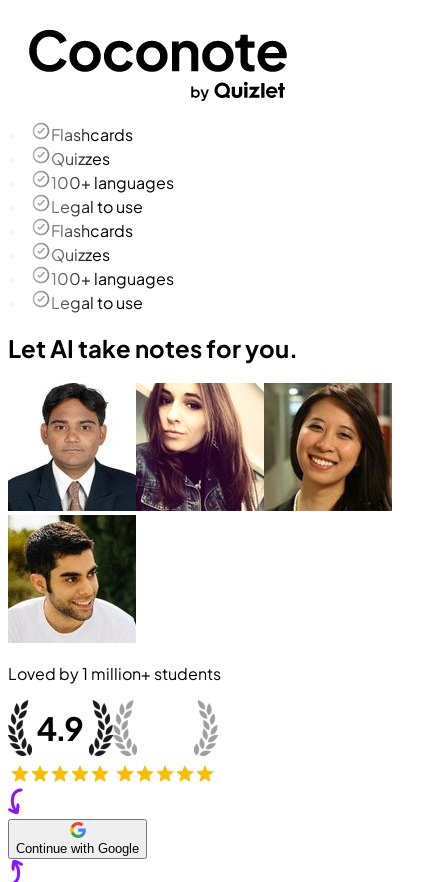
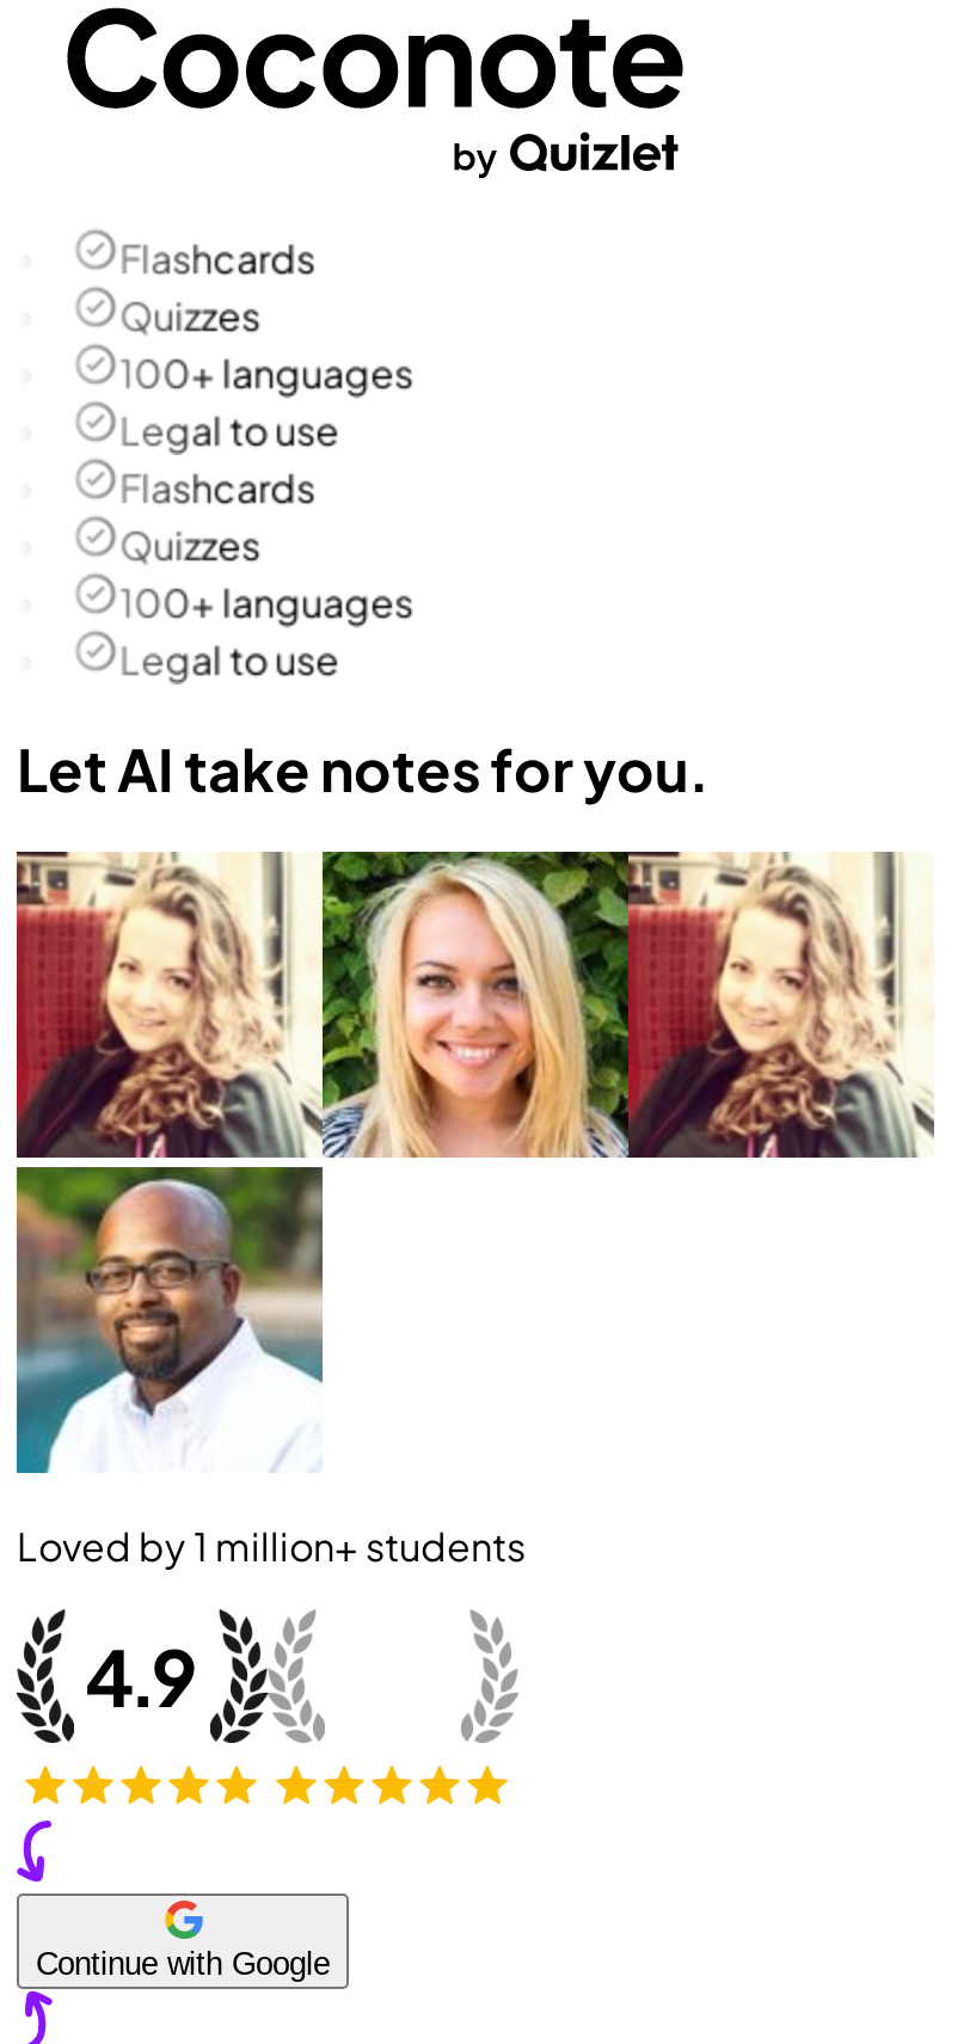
[7,382,393,643] [image] -> [14,849,934,1475] [image]

